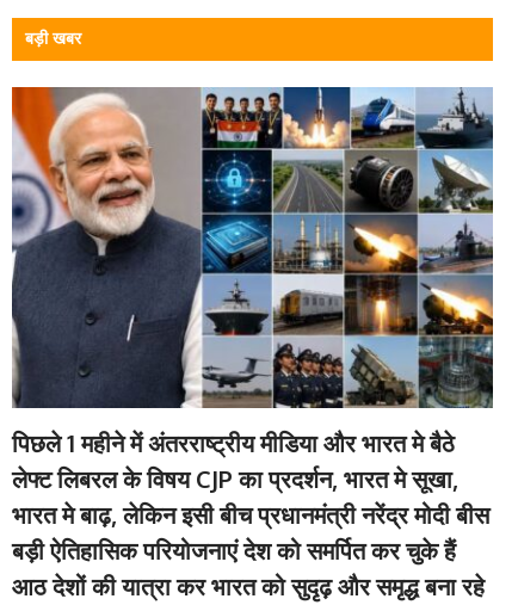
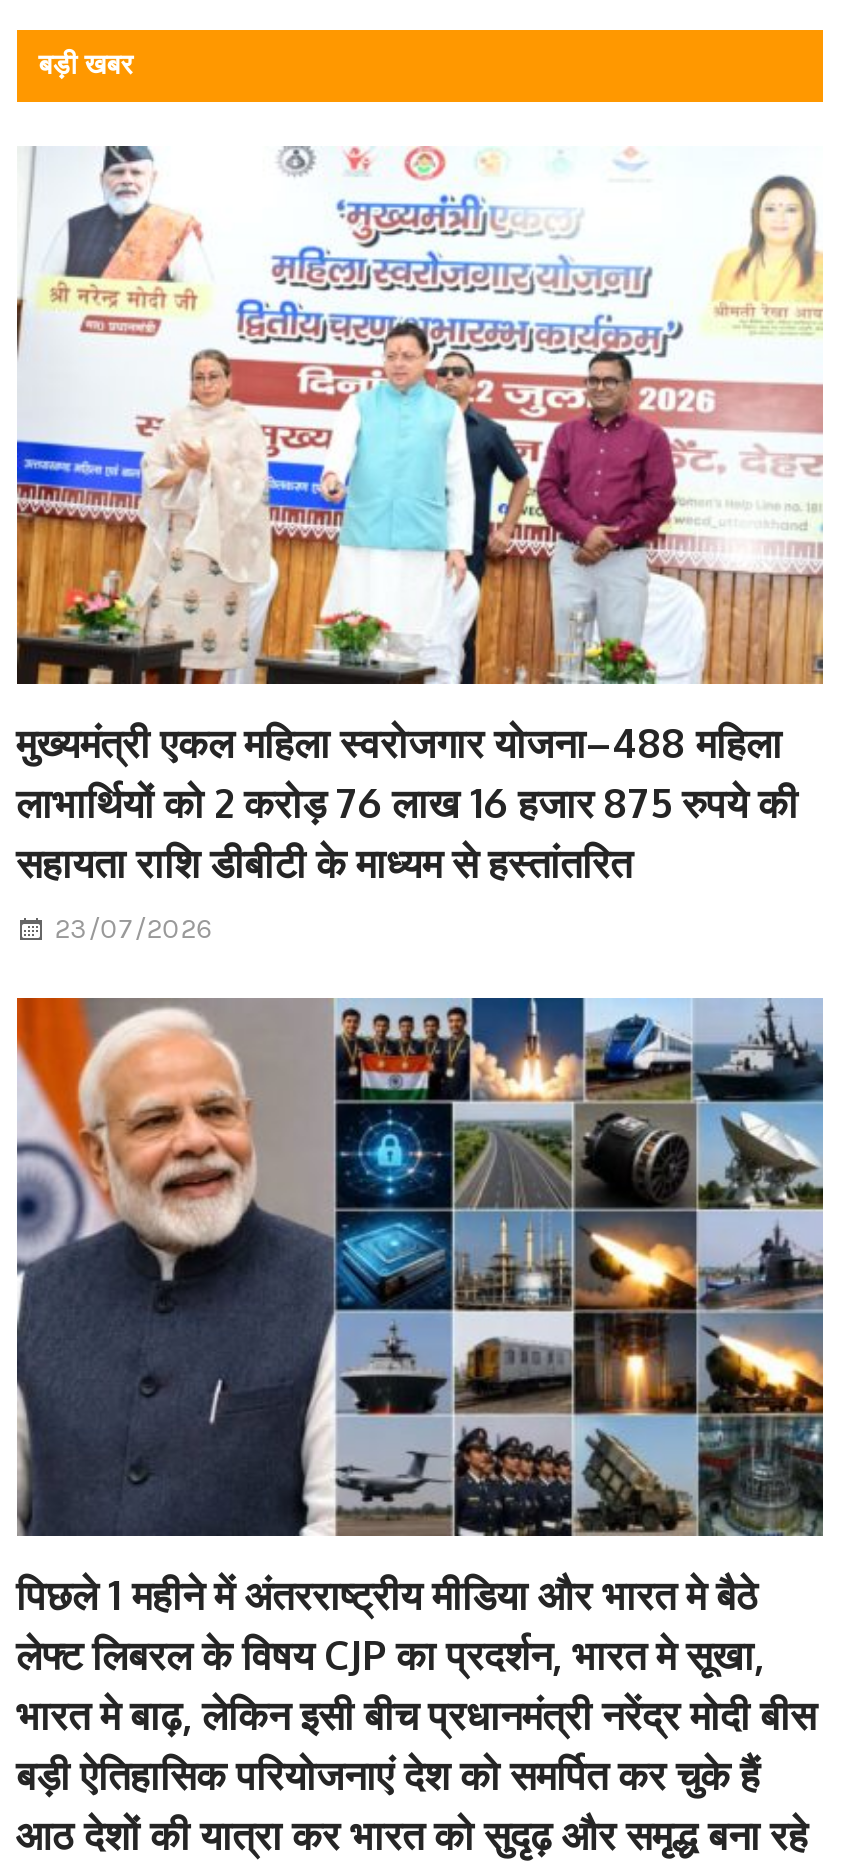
none -> [15,146,825,946] [image] | मुख्यमंत्री एकल महिला स्वरोजगार योजना–488 महिला | लाभार्थियों को 2 करोड़ 76 लाख 16 हजार 875 रुपये की | सहायता राशि डीबीटी के माध्यम से हस्तांतरित | 23/07/2026

